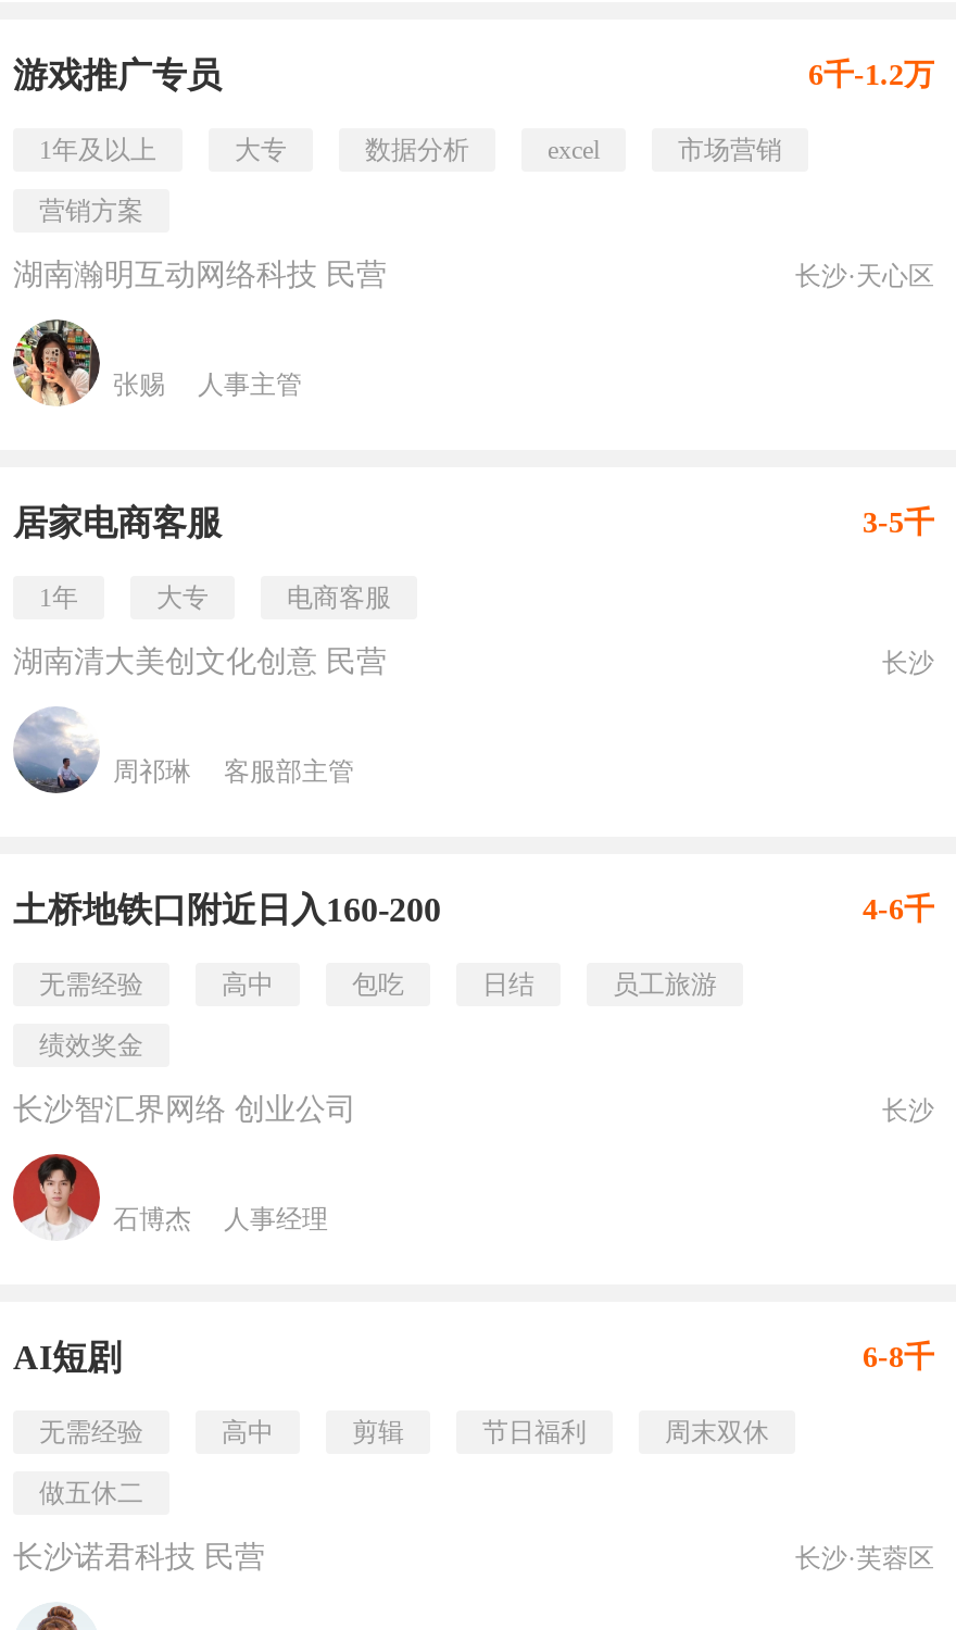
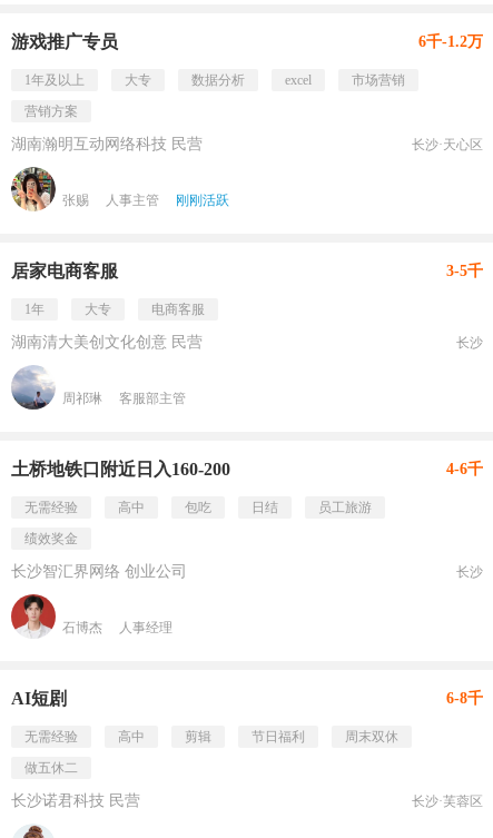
none -> [176,193,229,208] 刚刚活跃

